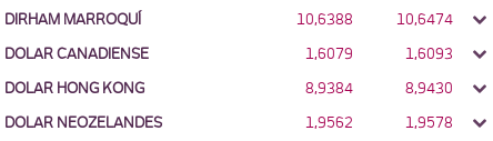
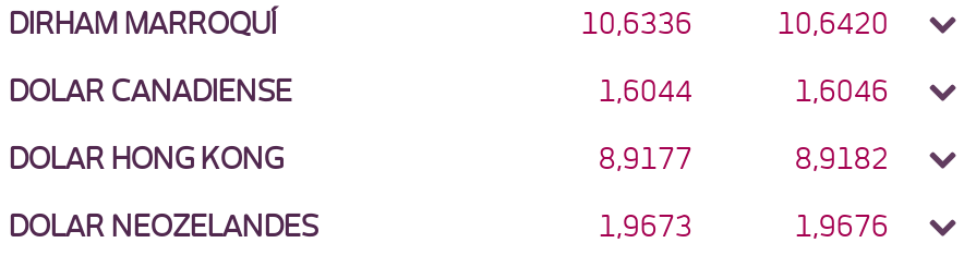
[296,14,353,28] 10,6388 -> [581,12,692,41] 10,6336
[396,14,452,28] 10,6474 -> [778,12,889,41] 10,6420
[305,48,353,62] 1,6079 -> [599,80,692,108] 1,6044
[405,48,452,62] 1,6093 -> [795,80,889,108] 1,6046
[305,82,353,97] 8,9384 -> [599,148,692,176] 8,9177
[405,82,452,97] 8,9430 -> [795,148,889,176] 8,9182
[305,117,353,131] 1,9562 -> [599,215,692,243] 1,9673
[405,117,452,131] 1,9578 -> [795,215,889,243] 1,9676

